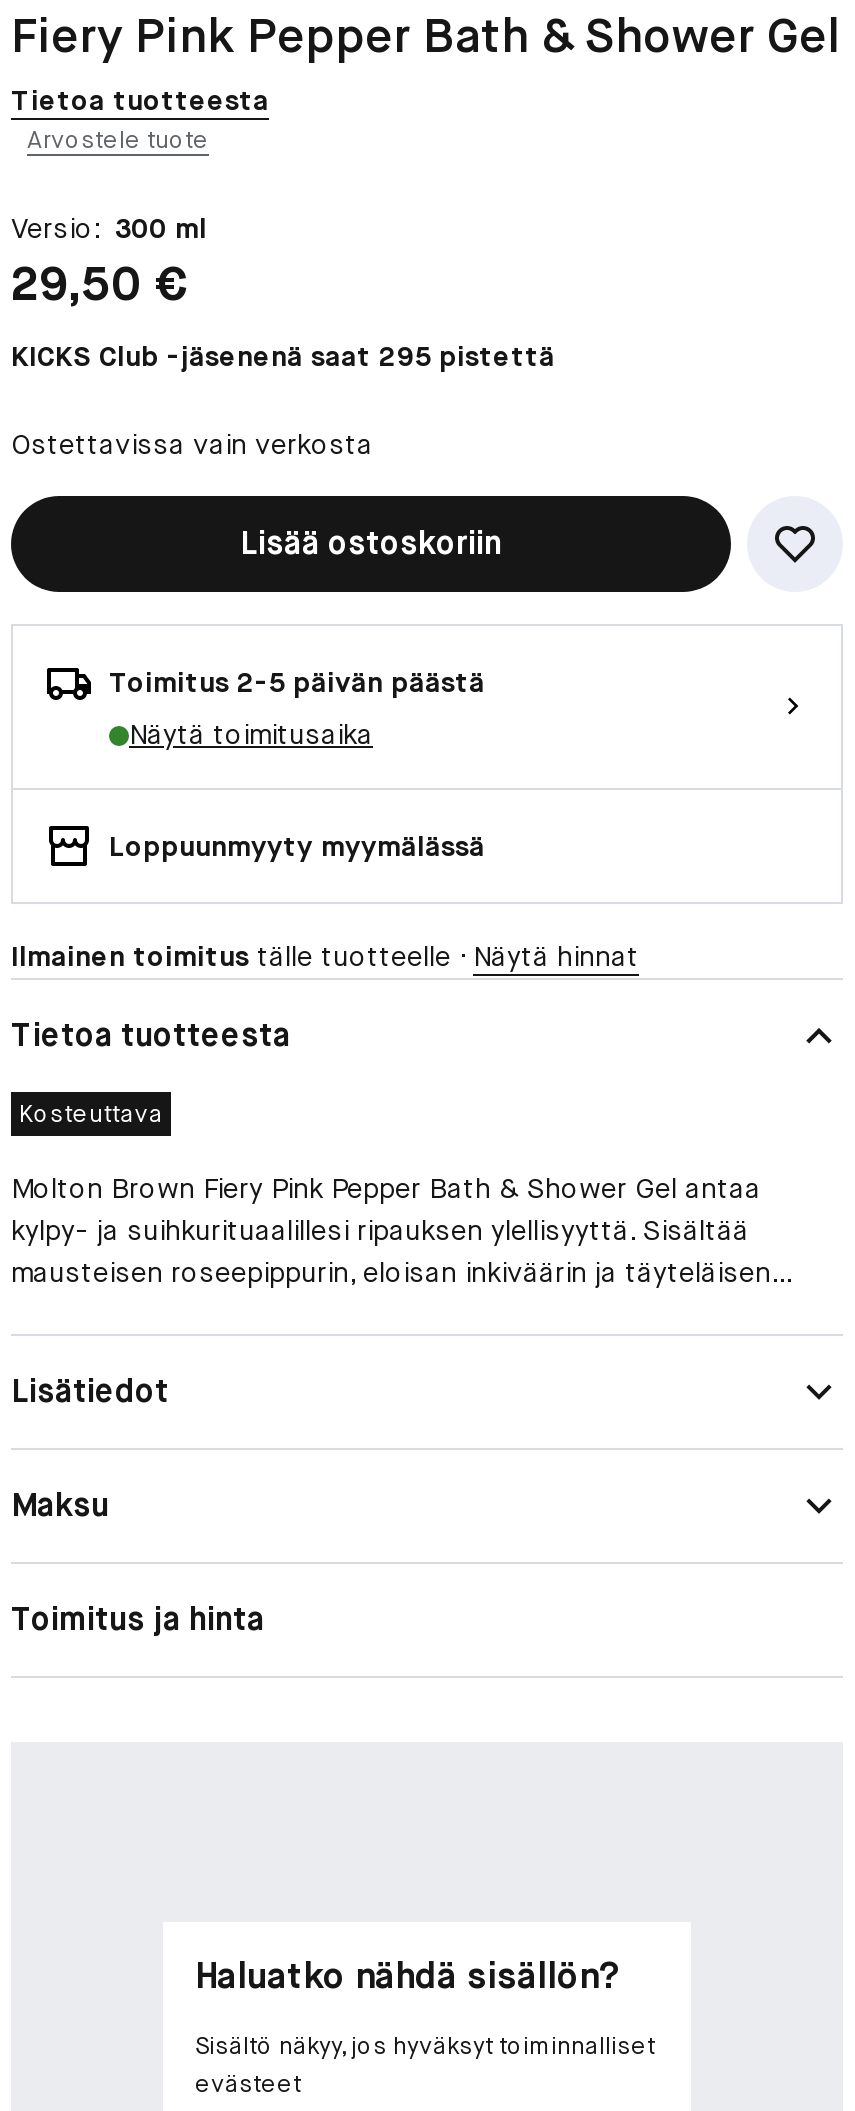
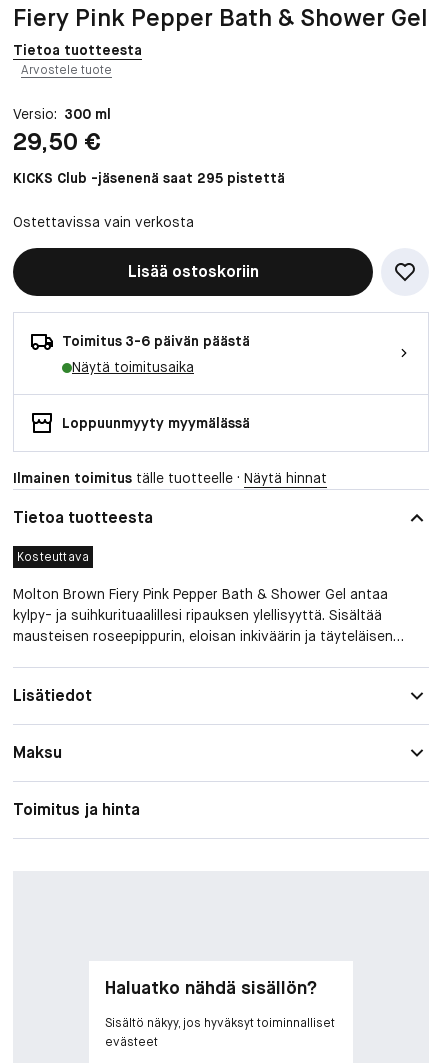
[109,664,485,700] Toimitus 2-5 päivän päästä -> [62,332,250,350] Toimitus 3-6 päivän päästä

